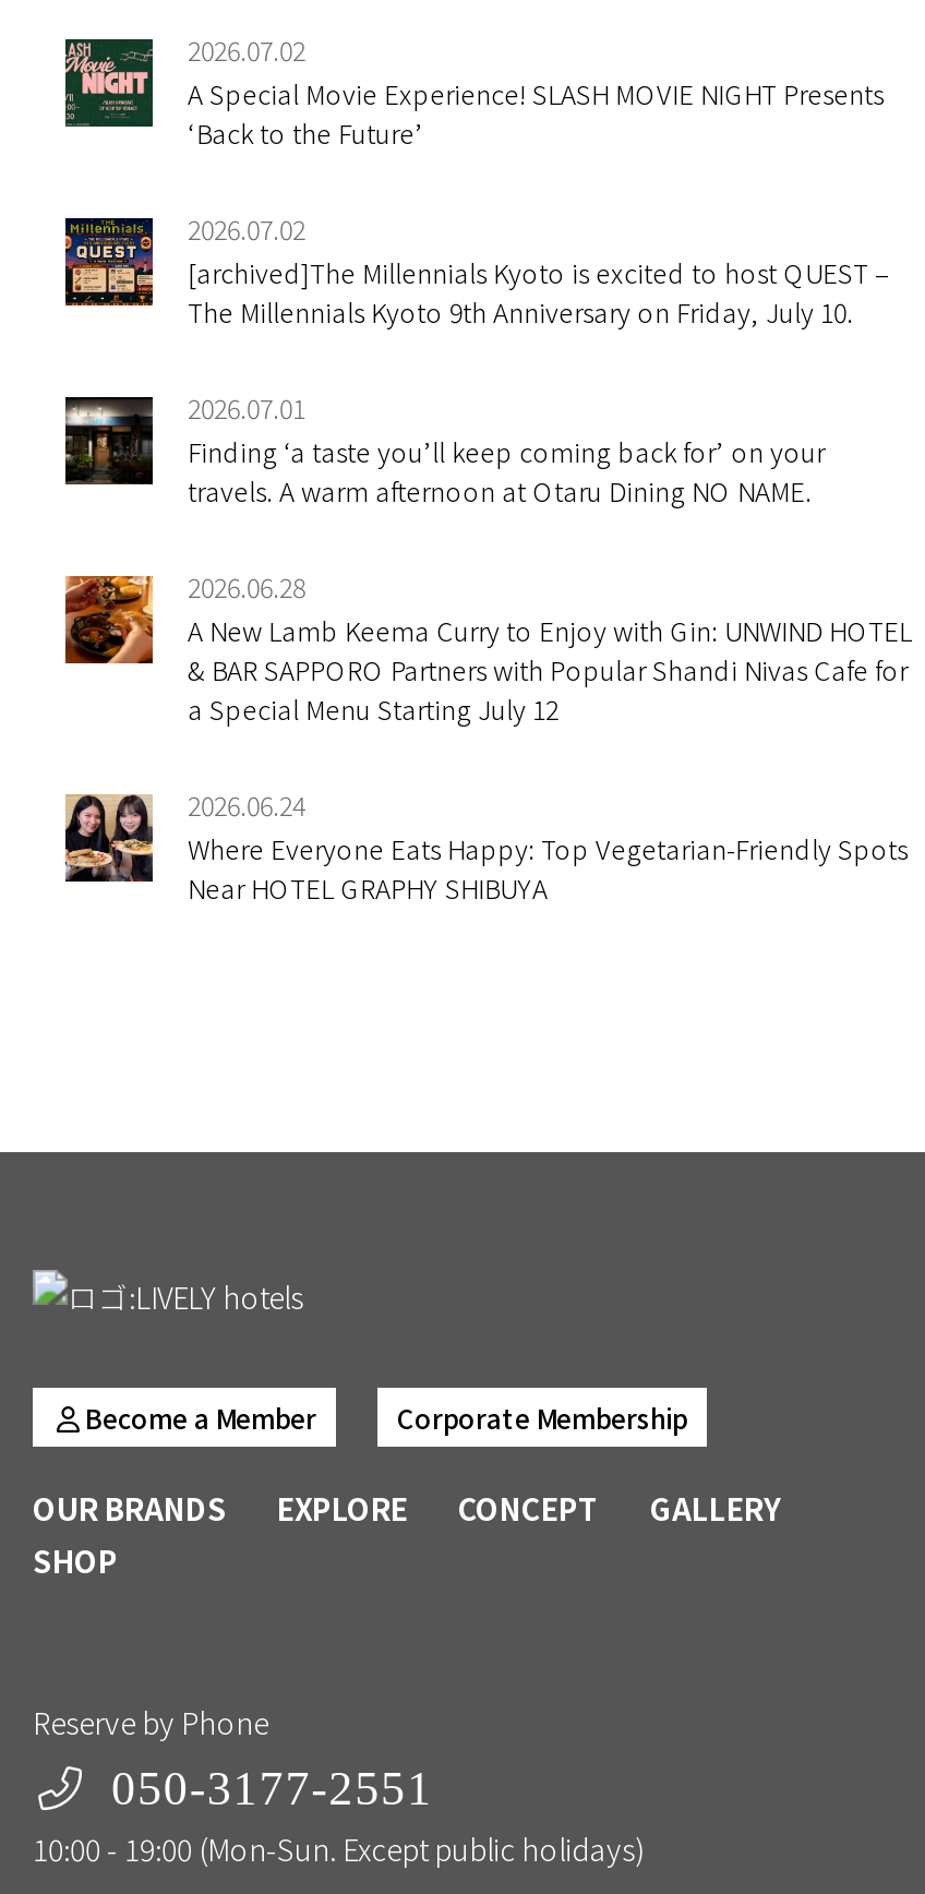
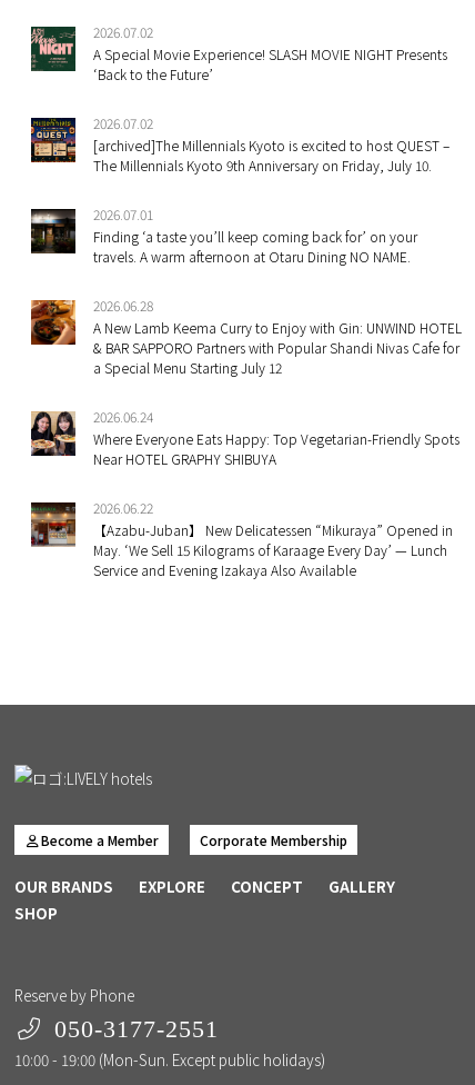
none -> [30,498,453,579] [image] | 2026.06.22 | 【Azabu-Juban】 New Delicatessen “Mikuraya” Opened in | May. ‘We Sell 15 Kilograms of Karaage Every Day’ — Lunch | Service and Evening Izakaya Also Available

